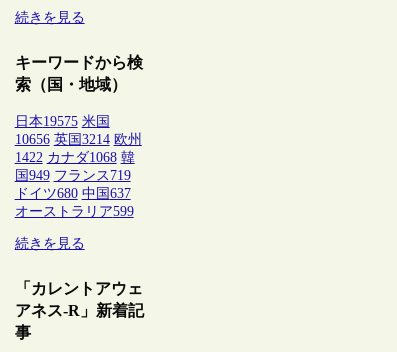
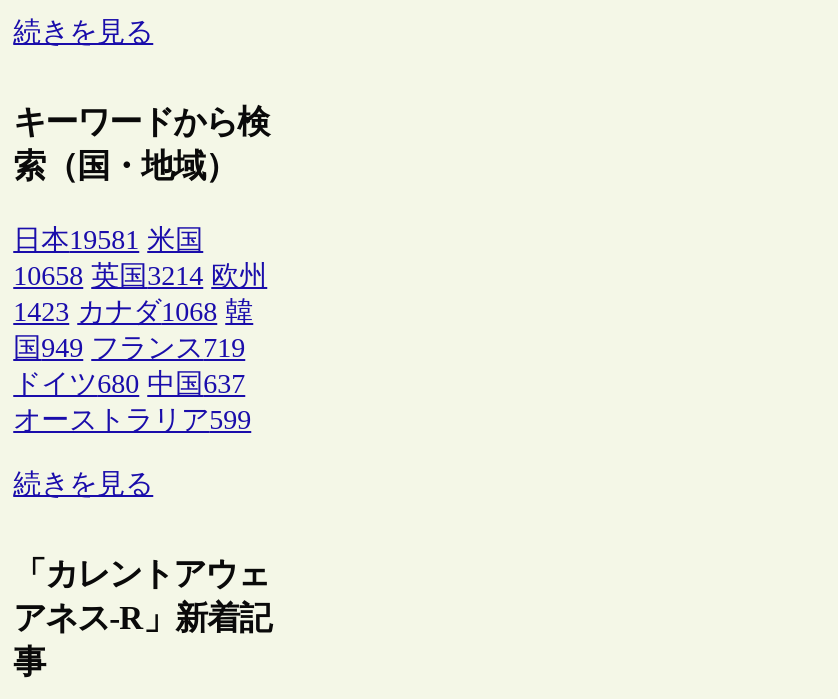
[15,114,110,129] 日本19575 米国 -> [13,225,203,255] 日本19581 米国
[15,132,142,147] 10656 英国3214 欧州 -> [13,261,267,291] 10658 英国3214 欧州
[15,150,135,165] 1422 カナダ1068 韓 -> [13,297,253,327] 1423 カナダ1068 韓

